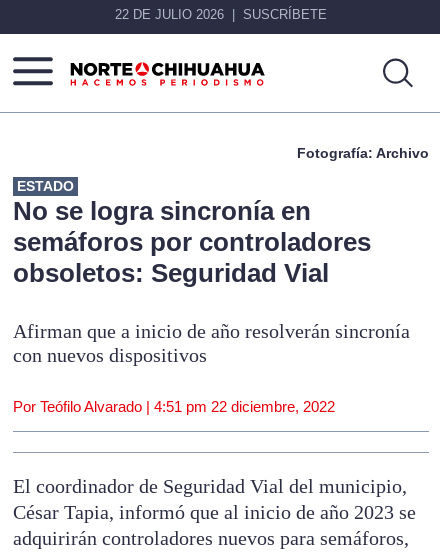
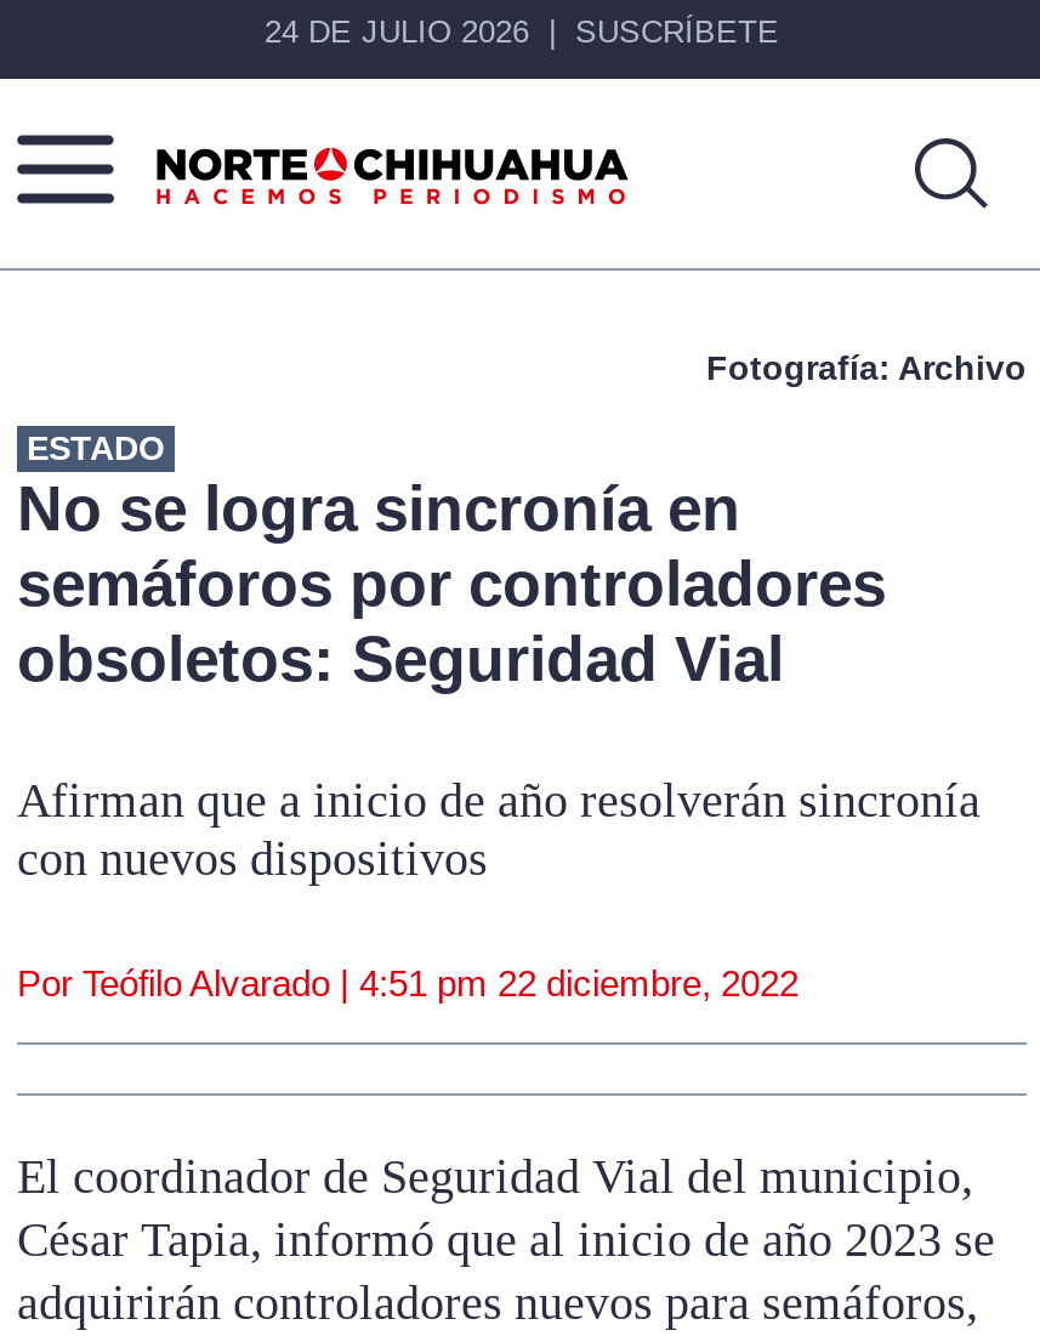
[115,7,327,22] 22 DE JULIO 2026 SUSCRÍBETE -> [265,13,779,50] 24 DE JULIO 2026 SUSCRÍBETE

